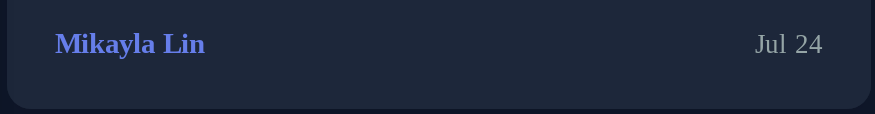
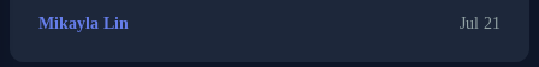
[755,28,823,58] Jul 24 -> [460,14,500,32] Jul 21

